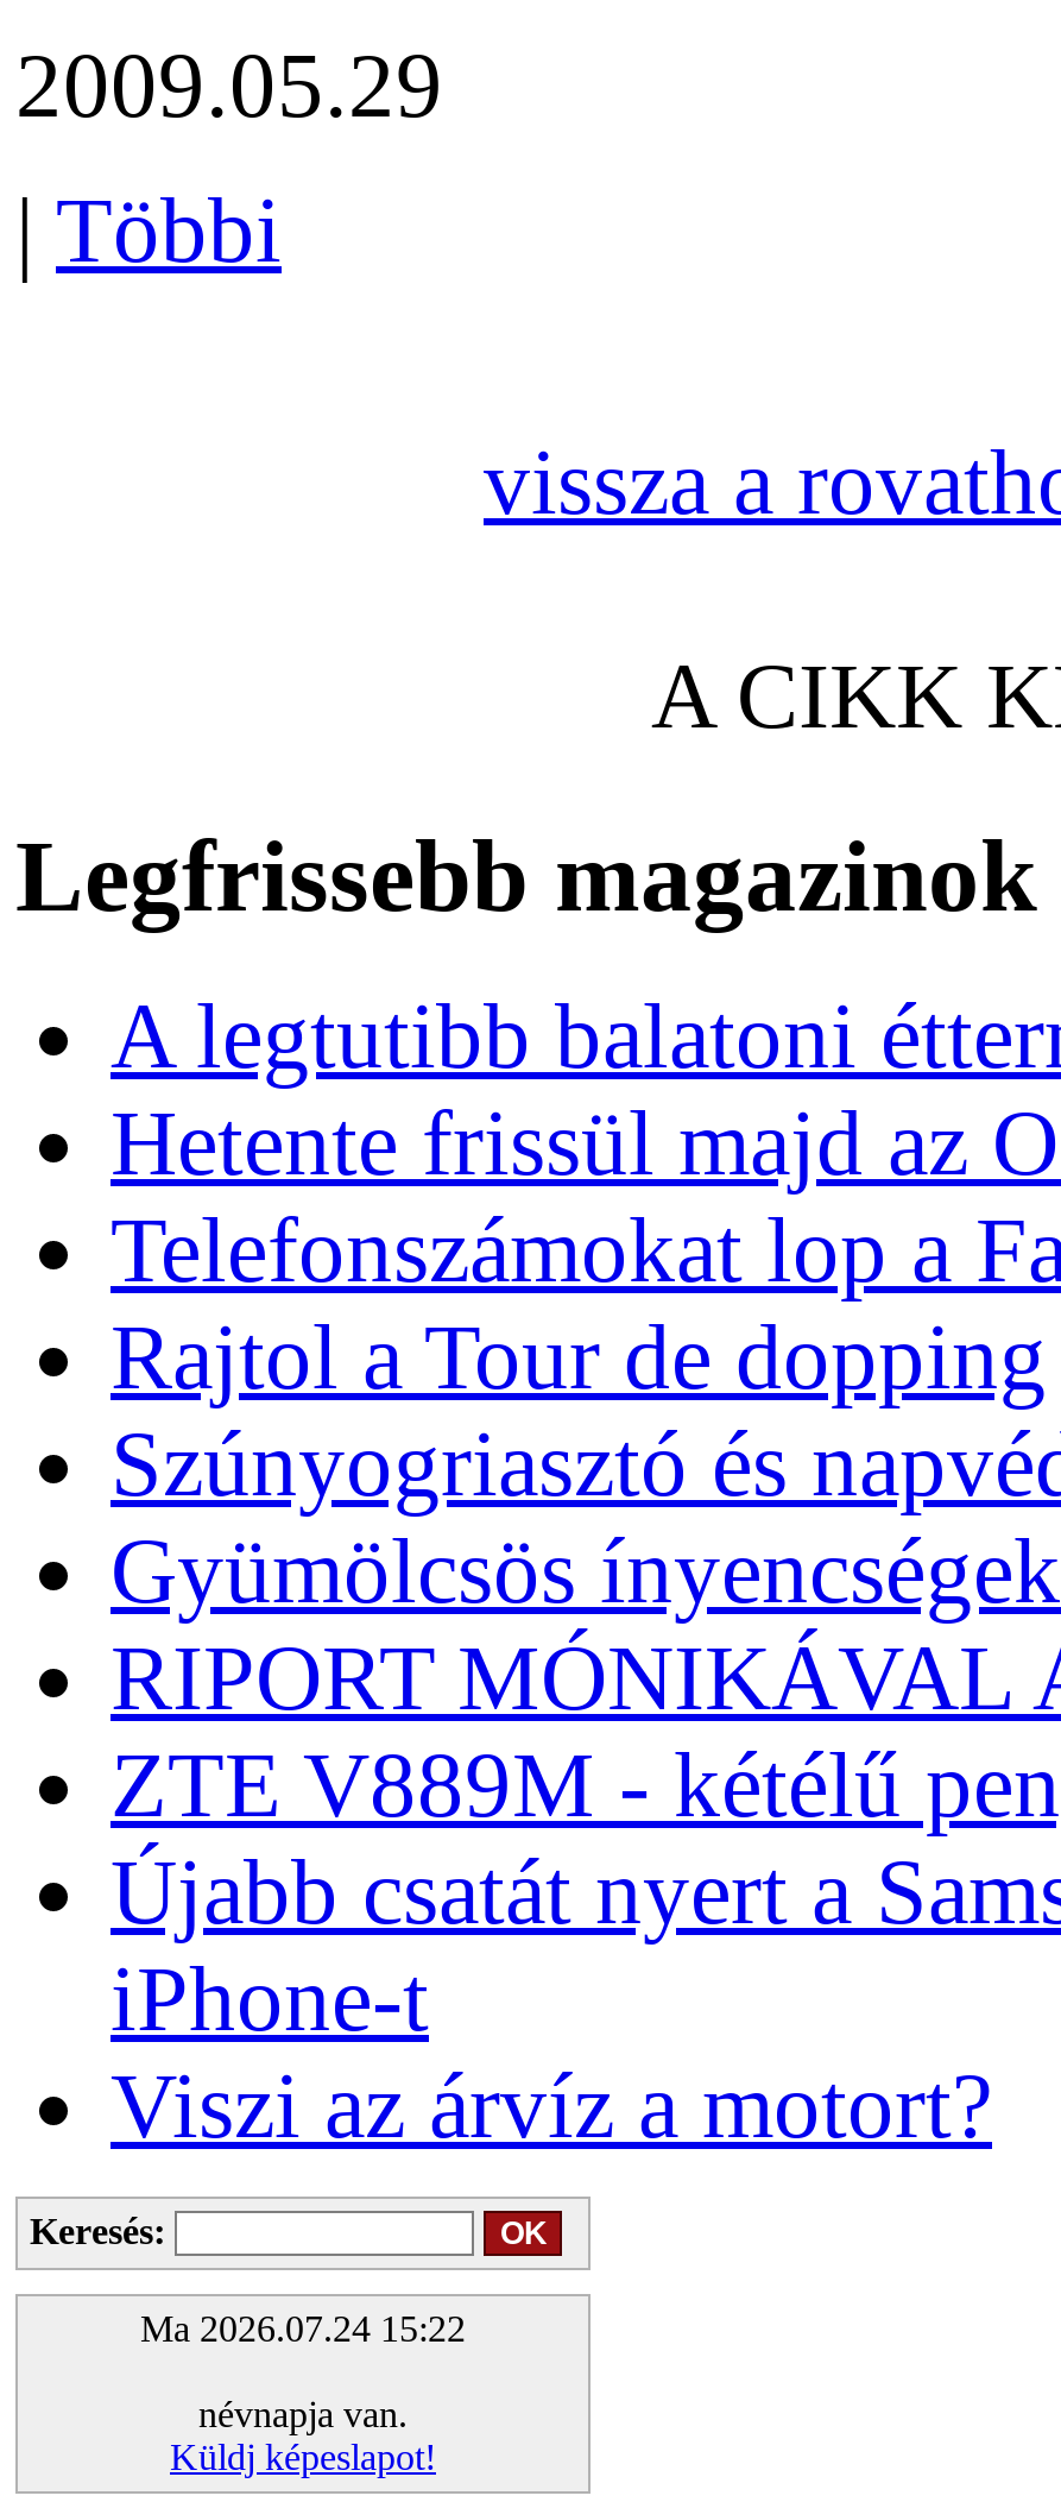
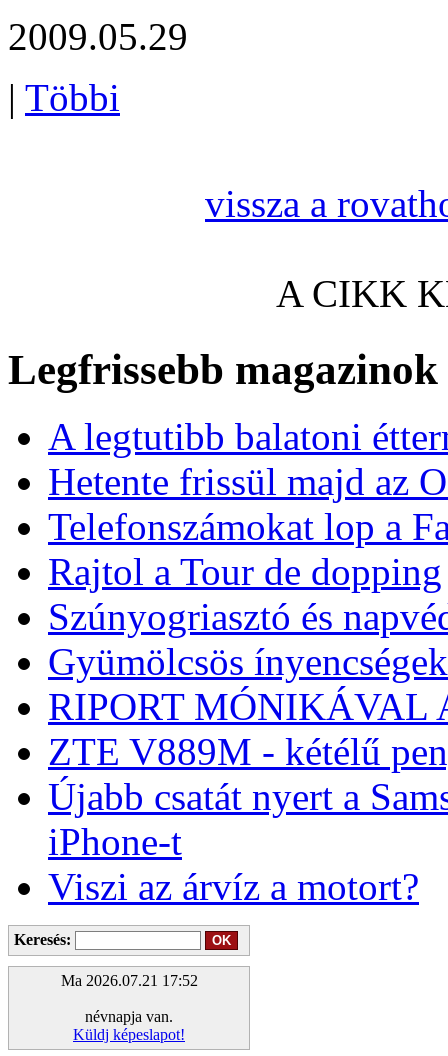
[140,2309,466,2349] Ma 2026.07.24 15:22 -> [60,972,197,989] Ma 2026.07.21 17:52

